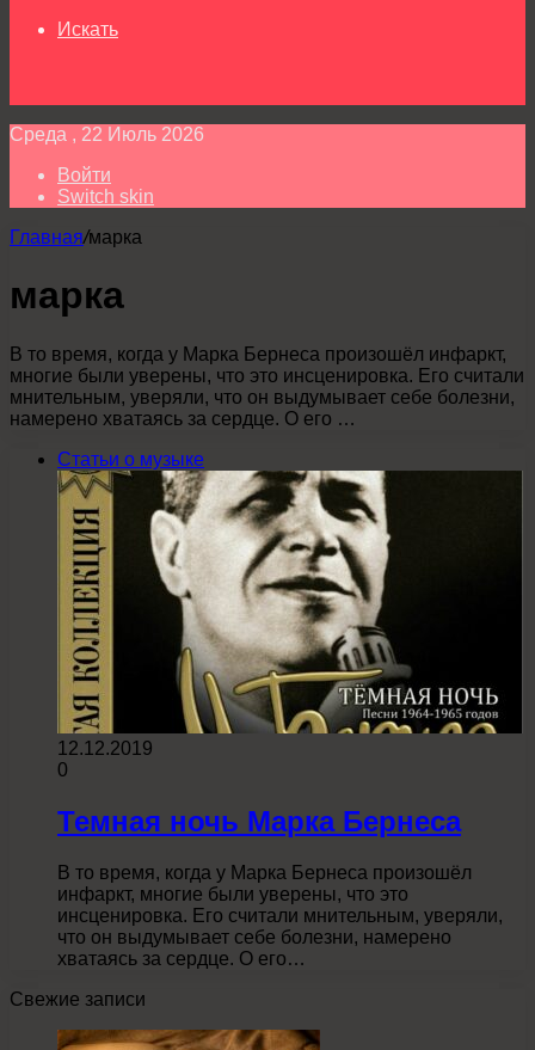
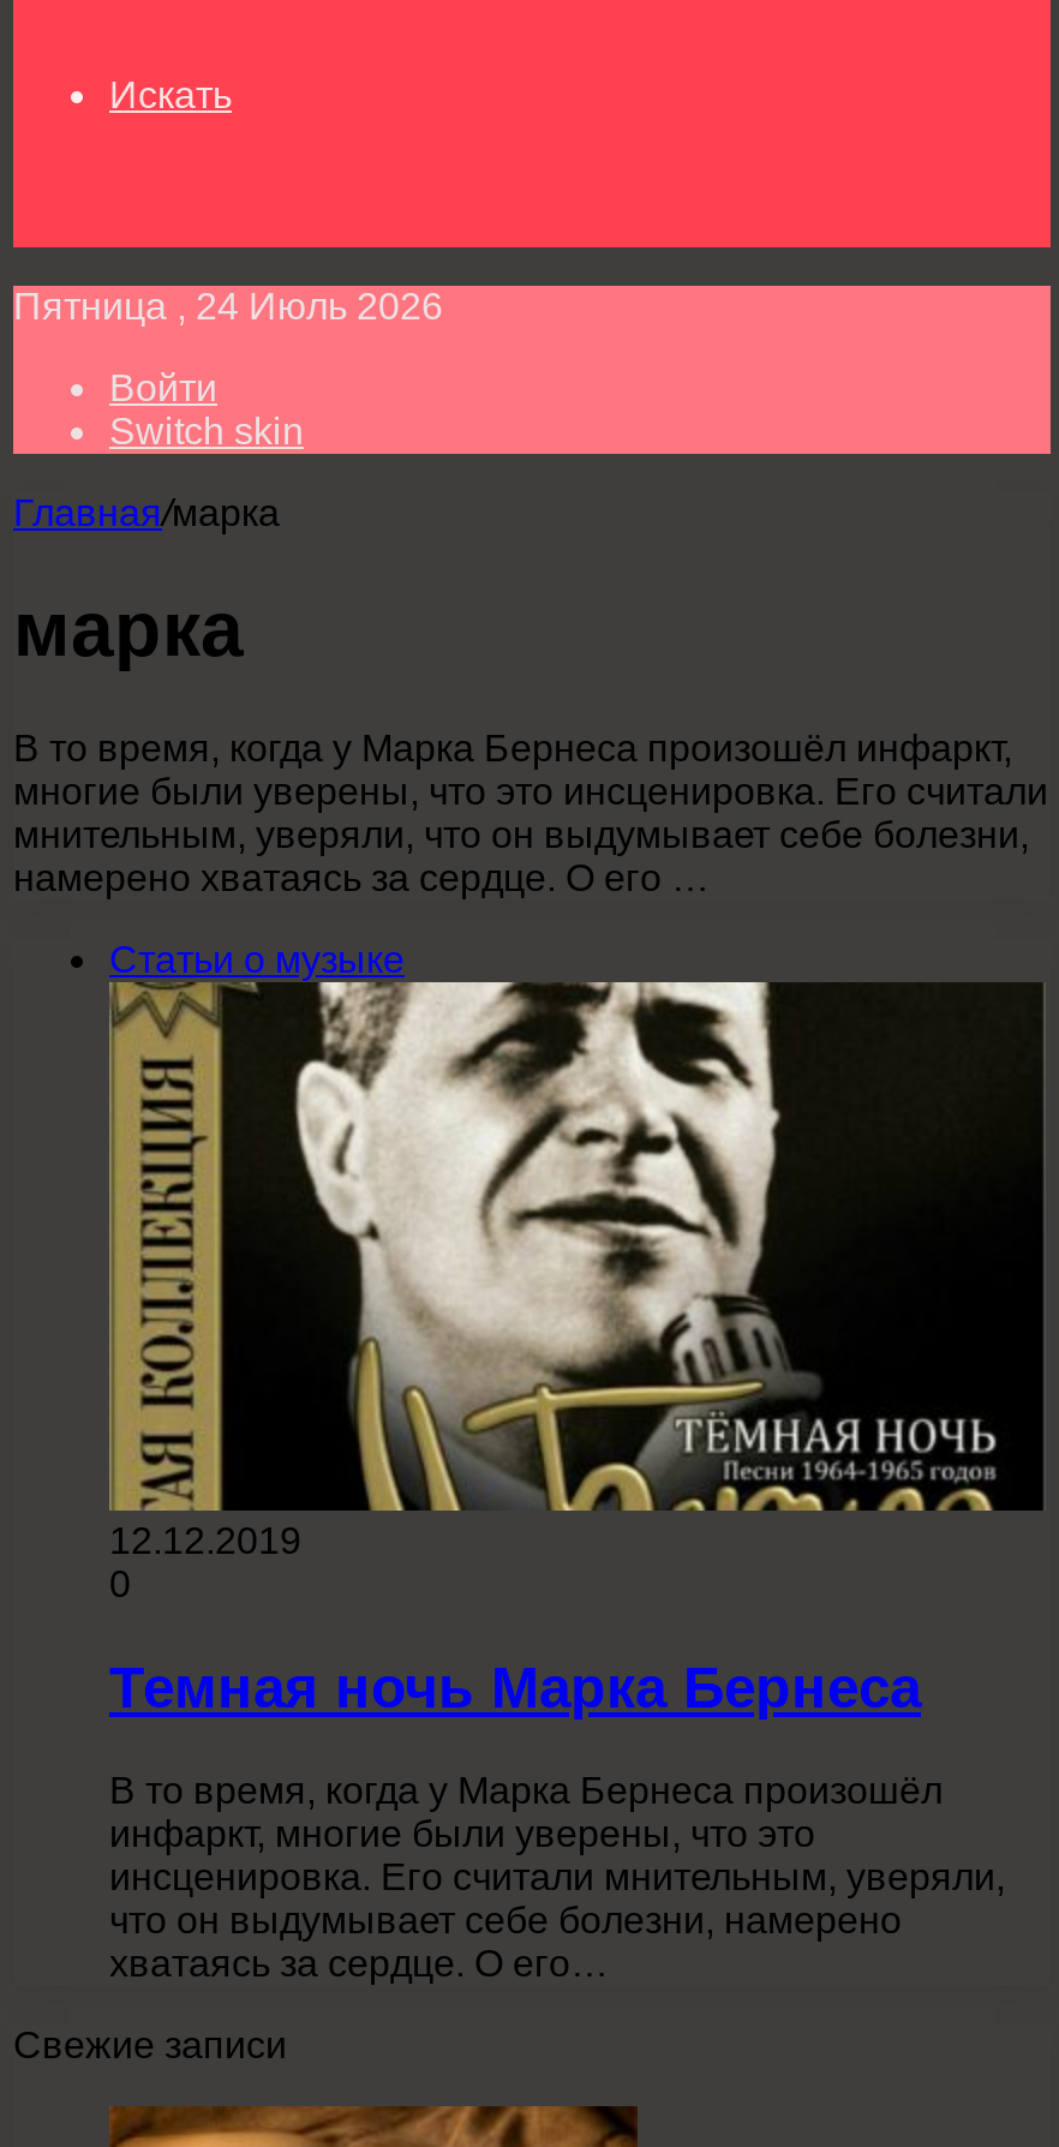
[10,124,204,145] Среда , 22 Июль 2026 -> [13,286,443,327] Пятница , 24 Июль 2026

